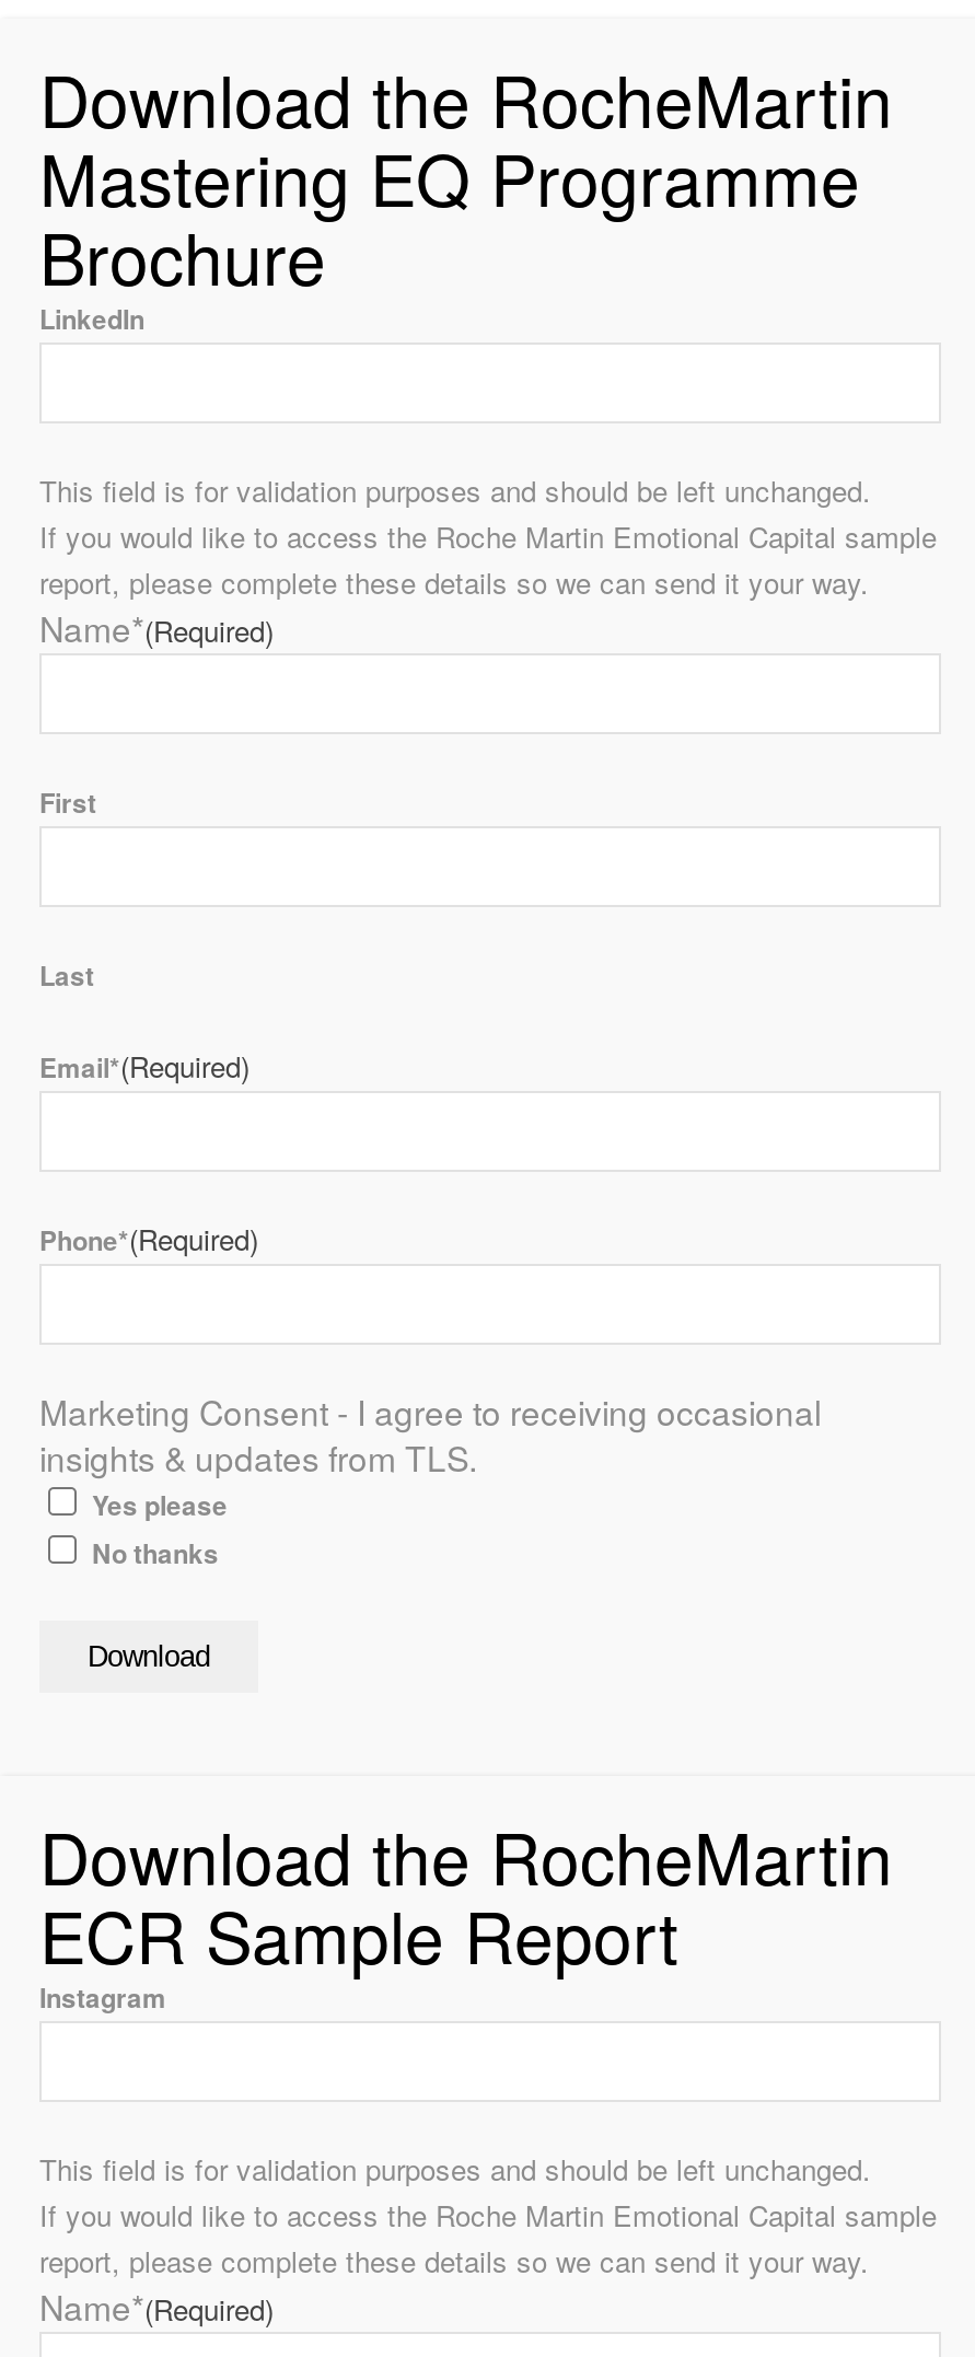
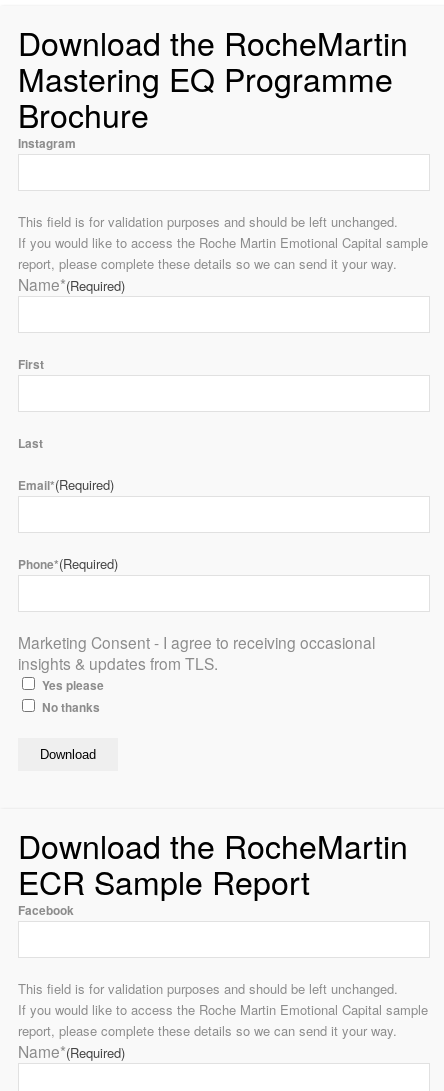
[39,302,144,339] LinkedIn -> none
moved [39,1980,166,2017] -> [18,135,76,152]: Instagram
none -> [18,902,74,919] Facebook

